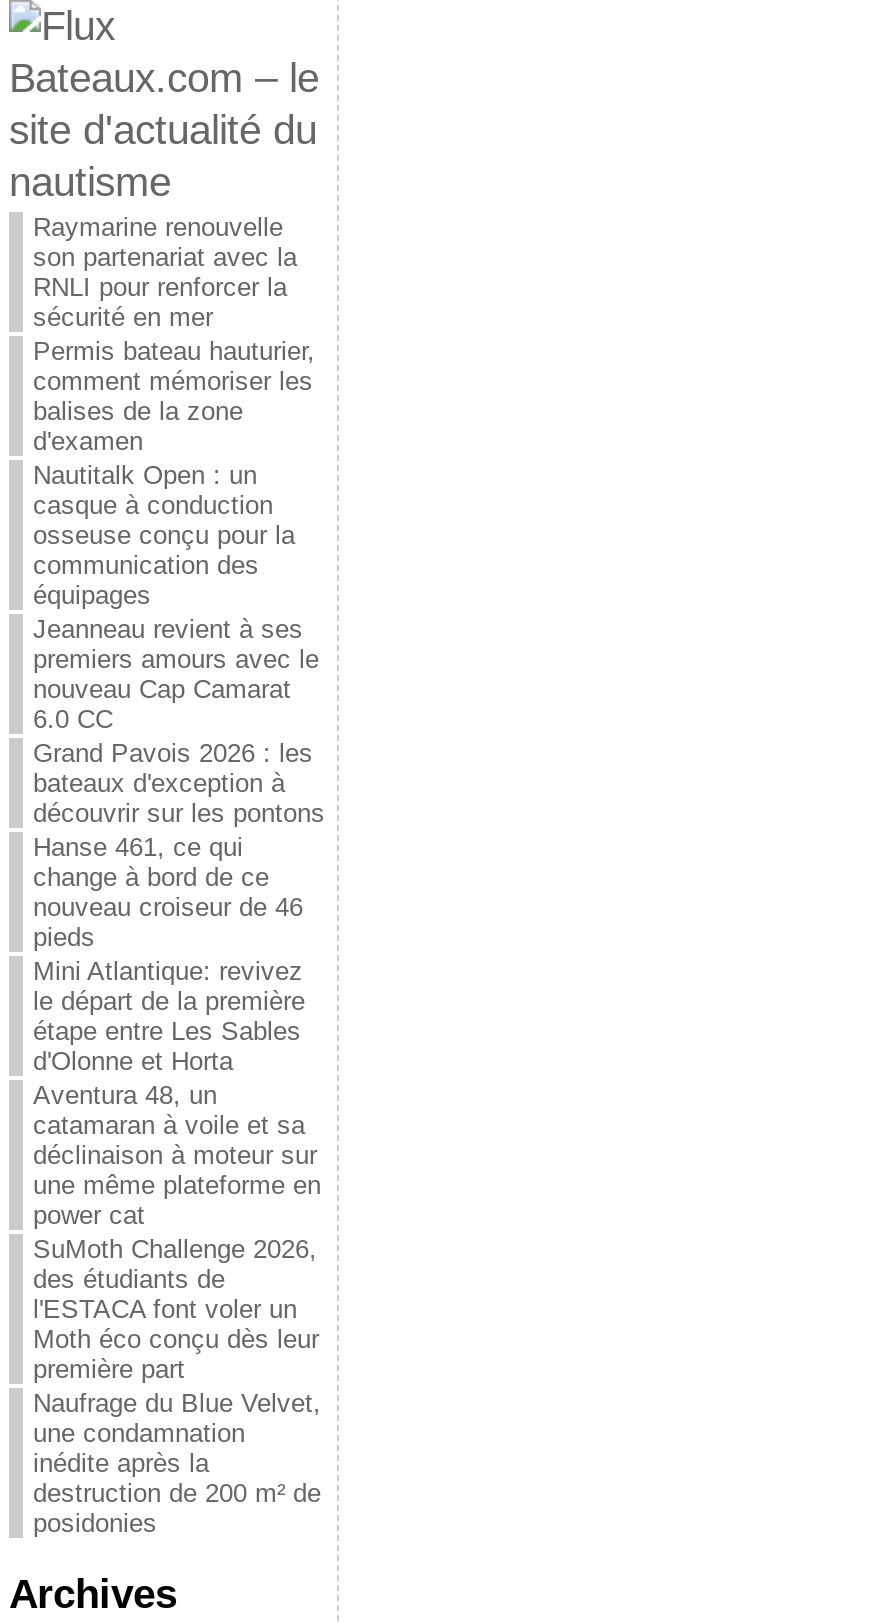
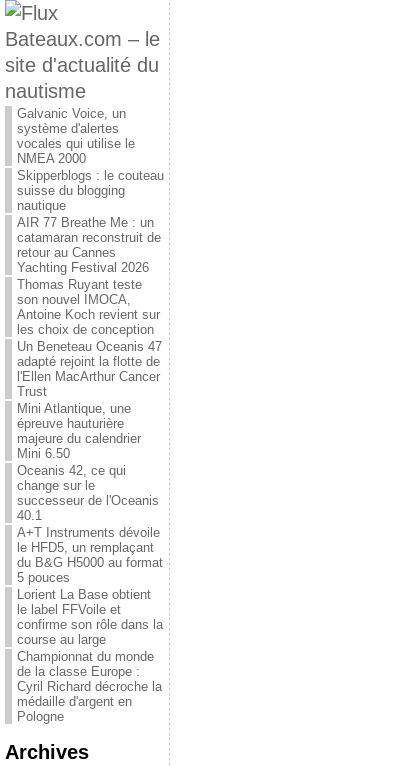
[33,212,325,1538] Raymarine renouvelle | son partenariat avec la | RNLI pour renforcer la | sécurité en mer | Permis bateau hauturier, | comment mémoriser les | balises de la zone | d'examen | Nautitalk Open : un | casque à conduction | osseuse conçu pour la | communication des | équipages | Jeanneau revient à ses | premiers amours avec le | nouveau Cap Camarat | 6.0 CC | Grand Pavois 2026 : les | bateaux d'exception à | découvrir sur les pontons | Hanse 461, ce qui | change à bord de ce | nouveau croiseur de 46 | pieds | Mini Atlantique: revivez | le départ de la première | étape entre Les Sables | d'Olonne et Horta | Aventura 48, un | catamaran à voile et sa | déclinaison à moteur sur | une même plateforme en | power cat | SuMoth Challenge 2026, | des étudiants de | l'ESTACA font voler un | Moth éco conçu dès leur | première part | Naufrage du Blue Velvet, | une condamnation | inédite après la | destruction de 200 m² de | posidonies -> [17,106,164,724] Galvanic Voice, un | système d'alertes | vocales qui utilise le | NMEA 2000 | Skipperblogs : le couteau | suisse du blogging | nautique | AIR 77 Breathe Me : un | catamaran reconstruit de | retour au Cannes | Yachting Festival 2026 | Thomas Ruyant teste | son nouvel IMOCA, | Antoine Koch revient sur | les choix de conception | Un Beneteau Oceanis 47 | adapté rejoint la flotte de | l'Ellen MacArthur Cancer | Trust | Mini Atlantique, une | épreuve hauturière | majeure du calendrier | Mini 6.50 | Oceanis 42, ce qui | change sur le | successeur de l'Oceanis | 40.1 | A+T Instruments dévoile | le HFD5, un remplaçant | du B&G H5000 au format | 5 pouces | Lorient La Base obtient | le label FFVoile et | confirme son rôle dans la | course au large | Championnat du monde | de la classe Europe : | Cyril Richard décroche la | médaille d'argent en | Pologne

